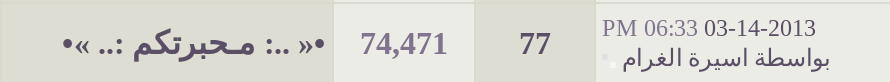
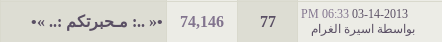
[360,26,448,60] 74,471 -> [180,13,224,30] 74,146

